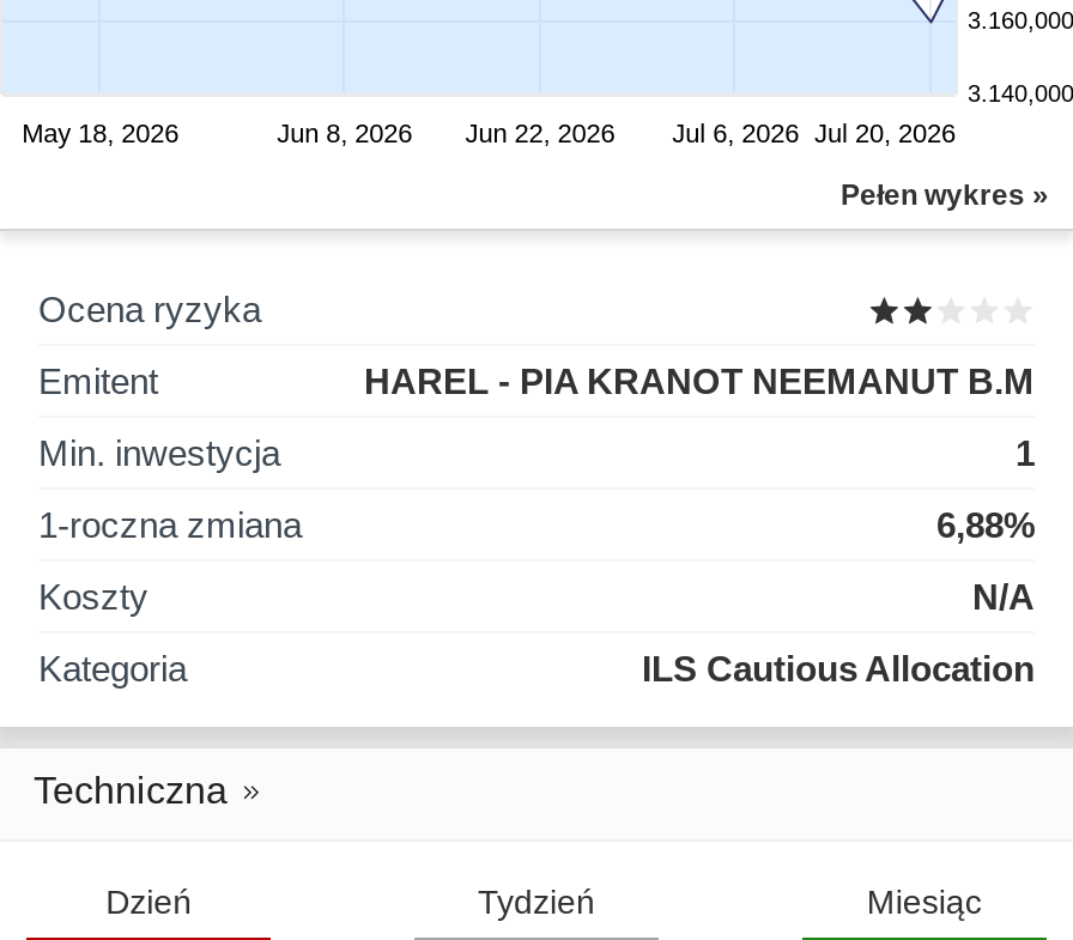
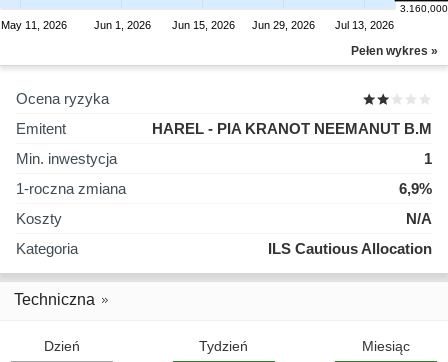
[968,80,1073,107] 3.140,000 -> none
[22,119,956,149] Jun 8, 2026 | Jun 22, 2026 | Jul 6, 2026 Jul 20, 2026 | May 18, 2026 -> [1,19,394,31] May 11, 2026 | Jun 1, 2026 | Jun 15, 2026 | Jun 29, 2026 | Jul 13, 2026
[936,504,1035,545] 6,88% -> [399,180,432,197] 6,9%

